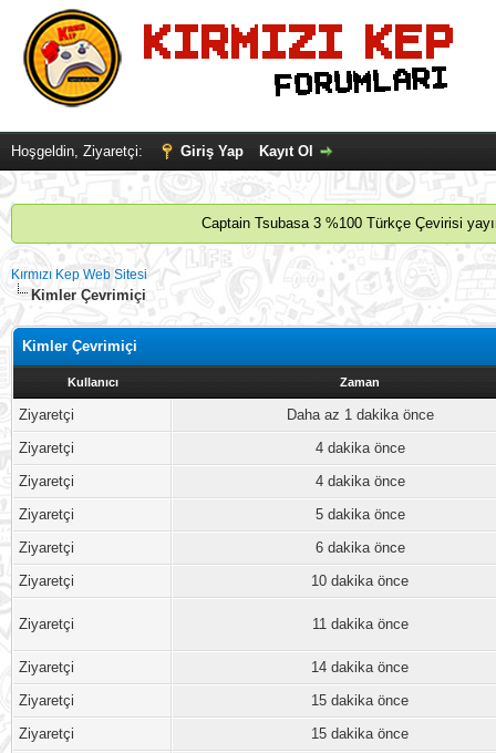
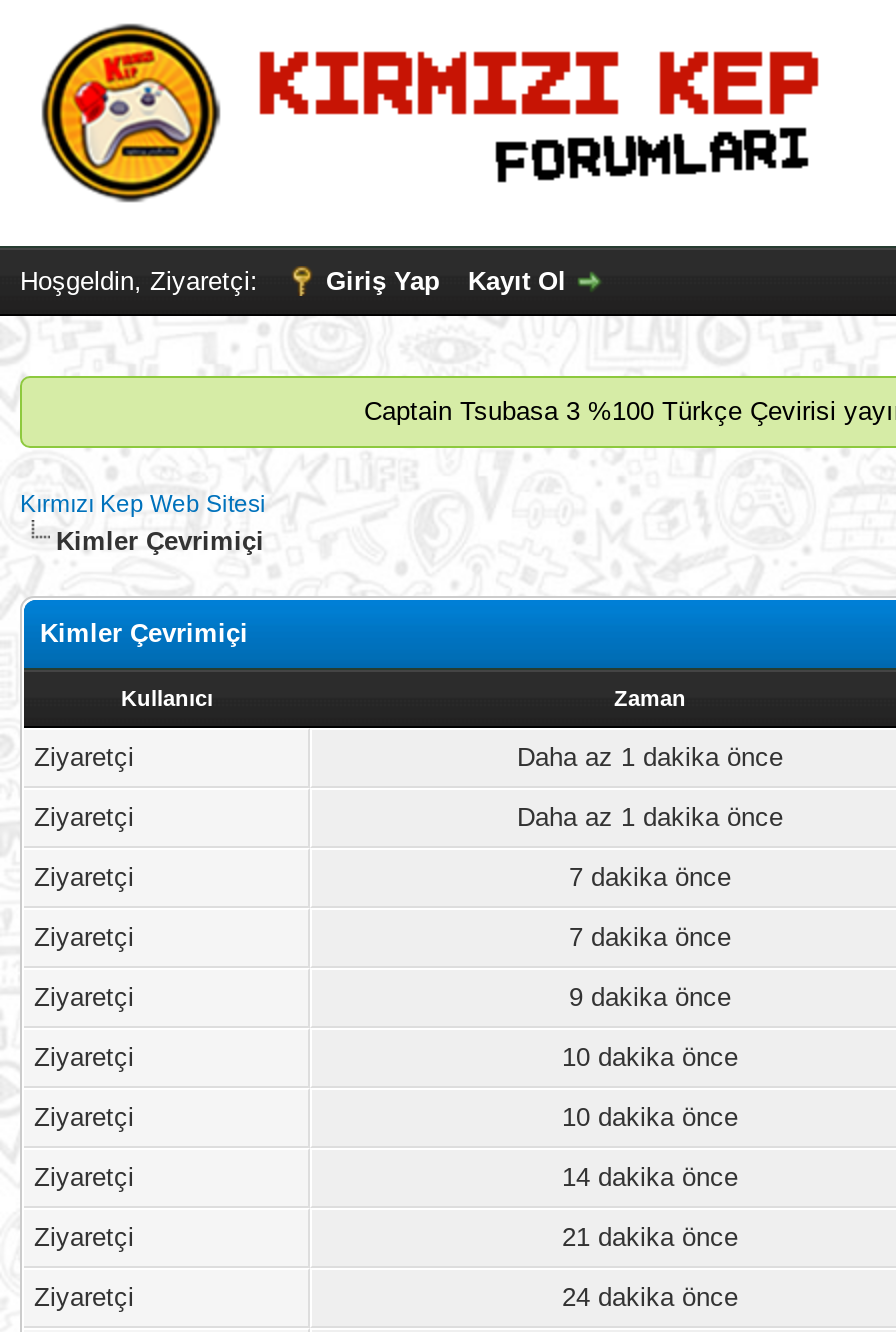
[315,440,405,456] 4 dakika önce -> [517,802,783,832] Daha az 1 dakika önce
[315,473,405,489] 4 dakika önce -> [569,862,731,892] 7 dakika önce
[315,506,405,523] 5 dakika önce -> [569,922,731,952] 7 dakika önce
[315,539,405,556] 6 dakika önce -> [569,982,731,1012] 9 dakika önce
[312,616,408,632] 11 dakika önce -> [562,1102,738,1132] 10 dakika önce
[311,692,409,709] 15 dakika önce -> [562,1222,738,1252] 21 dakika önce
[311,725,409,742] 15 dakika önce -> [562,1282,738,1312] 24 dakika önce

